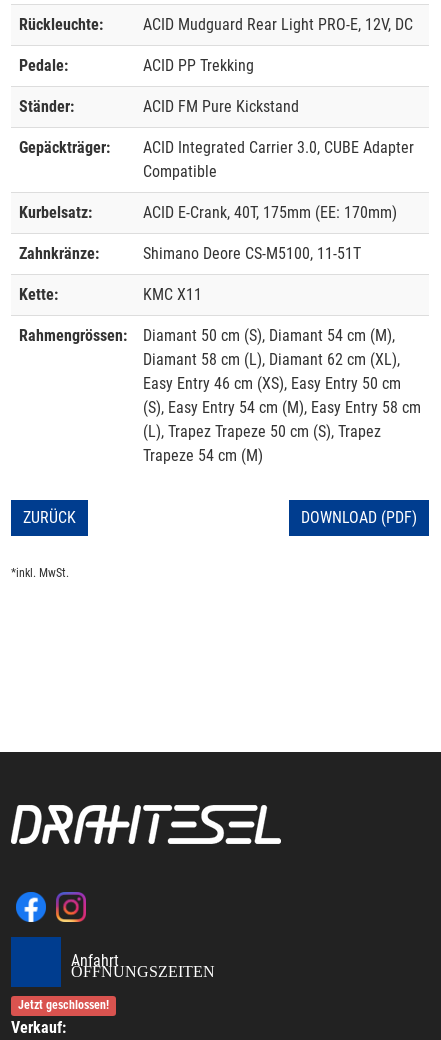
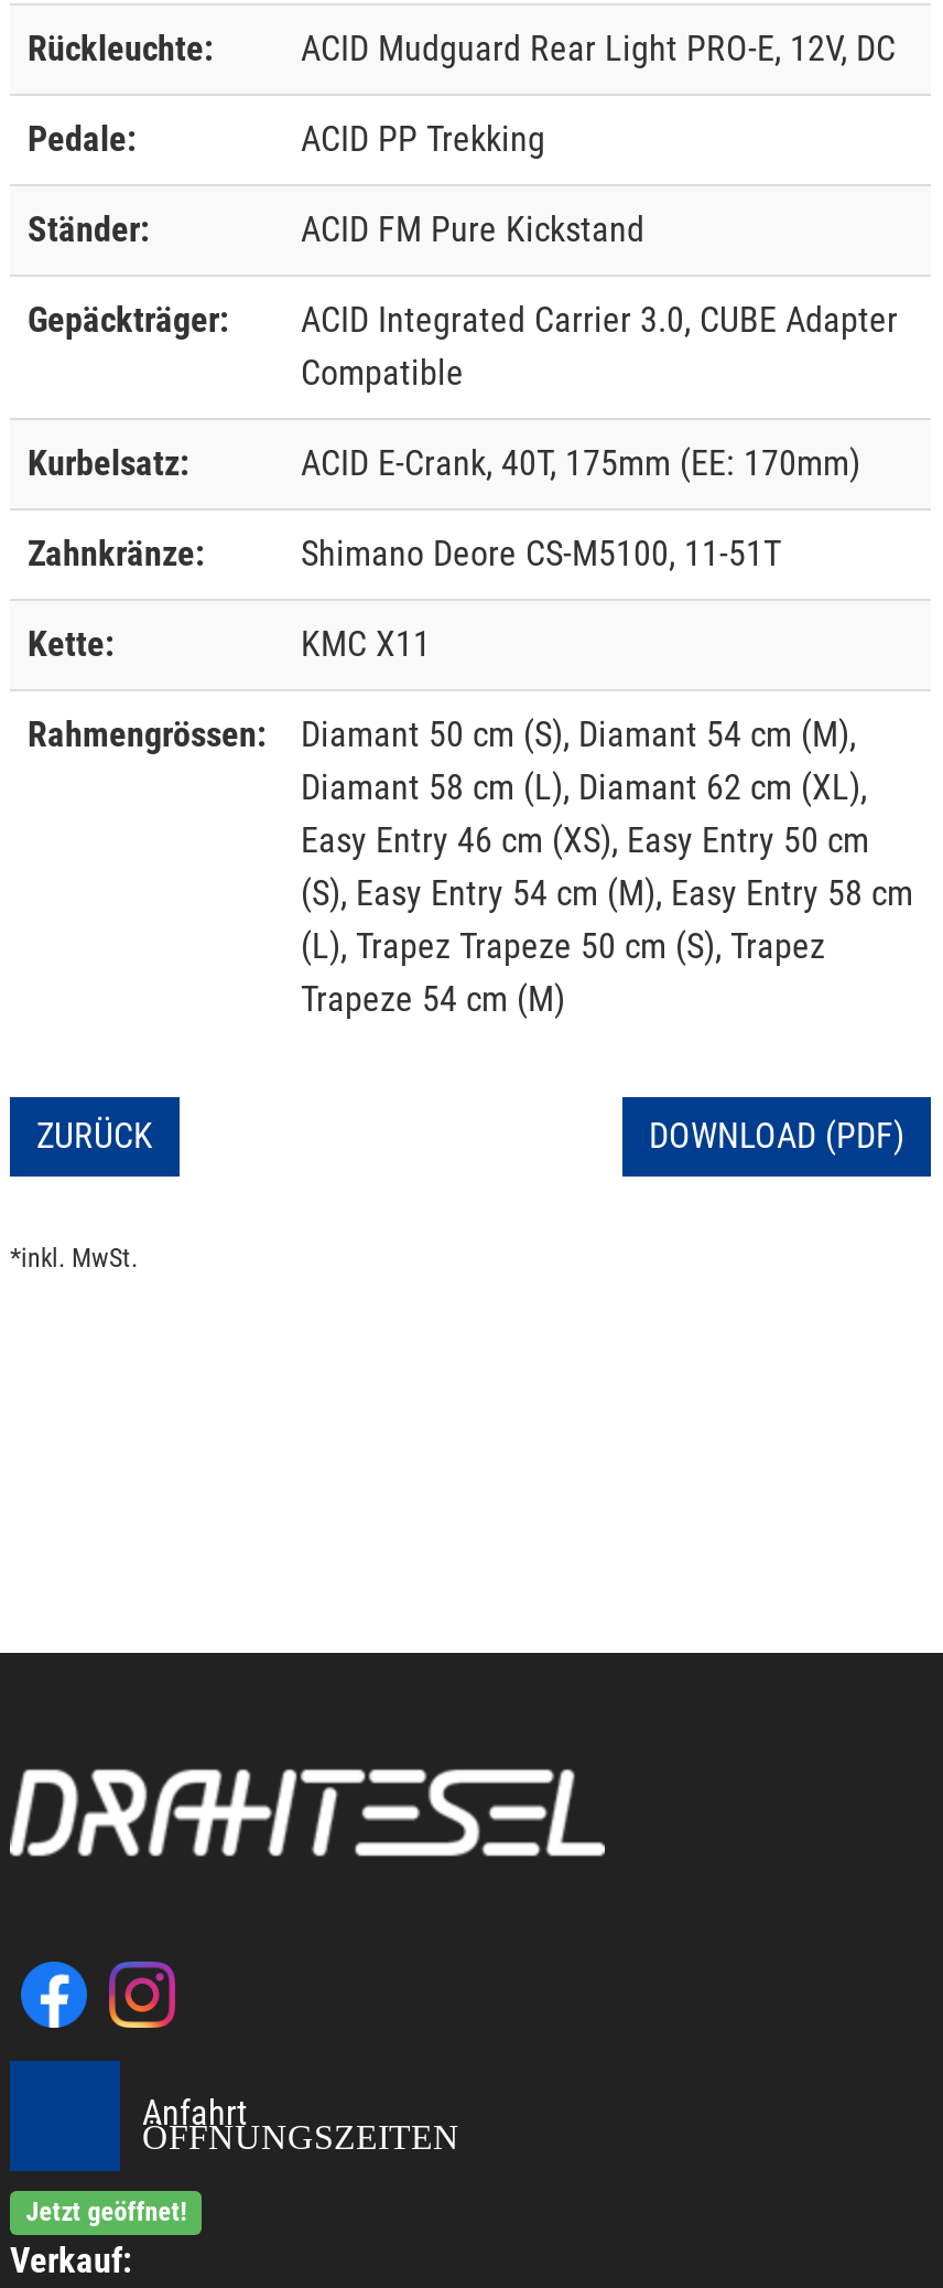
[18,998,109,1012] Jetzt geschlossen! -> [26,2195,187,2226] Jetzt geöffnet!

